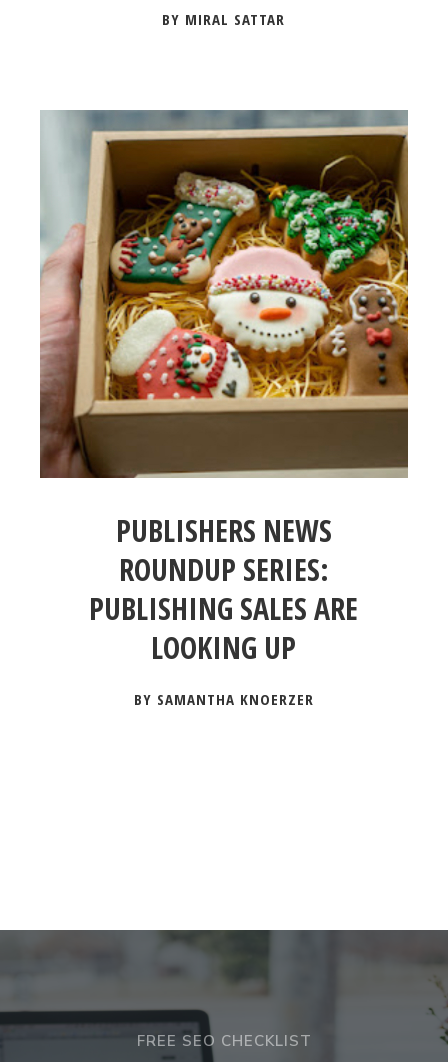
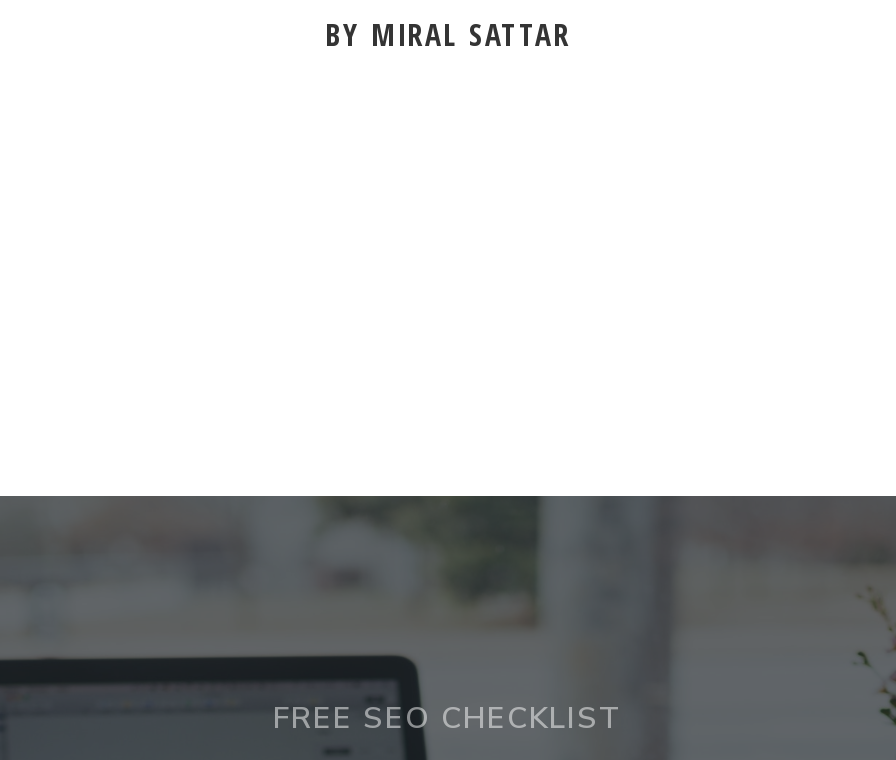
[39,109,409,709] [image] | PUBLISHERS NEWS | ROUNDUP SERIES: | PUBLISHING SALES ARE | LOOKING UP | BY SAMANTHA KNOERZER -> none

